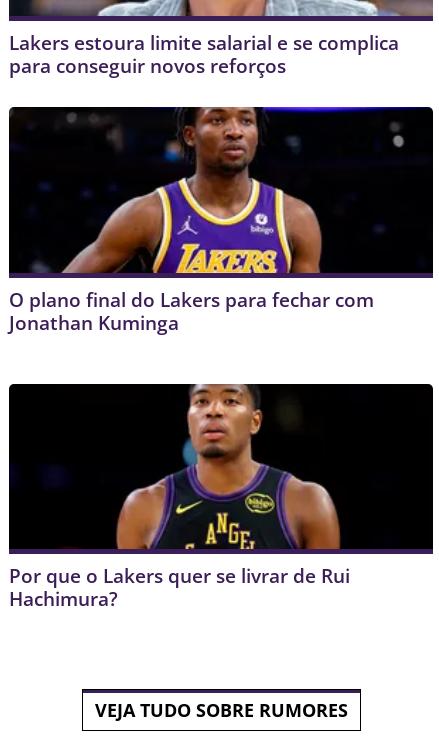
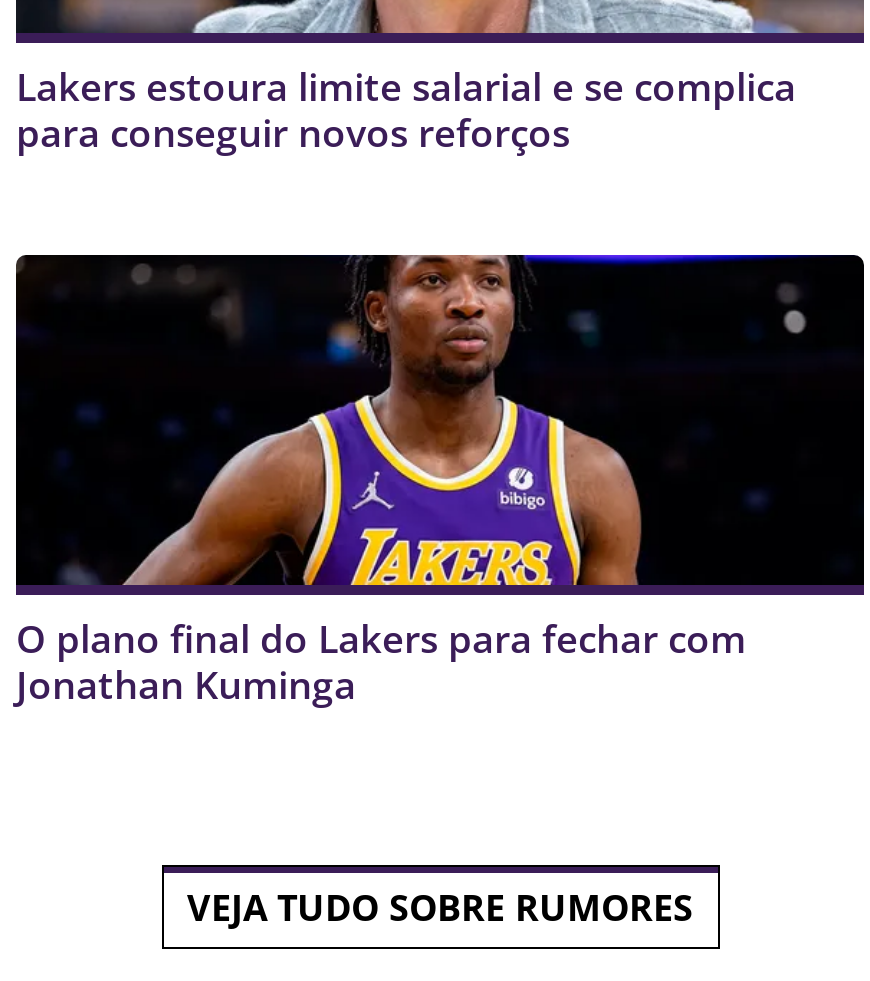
moved [9,106,374,336] -> [16,252,746,712]: [image] | O plano final do Lakers para fechar com | Jonathan Kuminga
[9,383,428,612] [image] | Por que o Lakers quer se livrar de Rui | Hachimura? -> none

